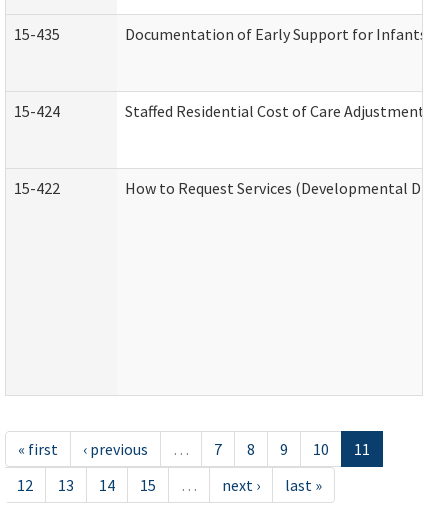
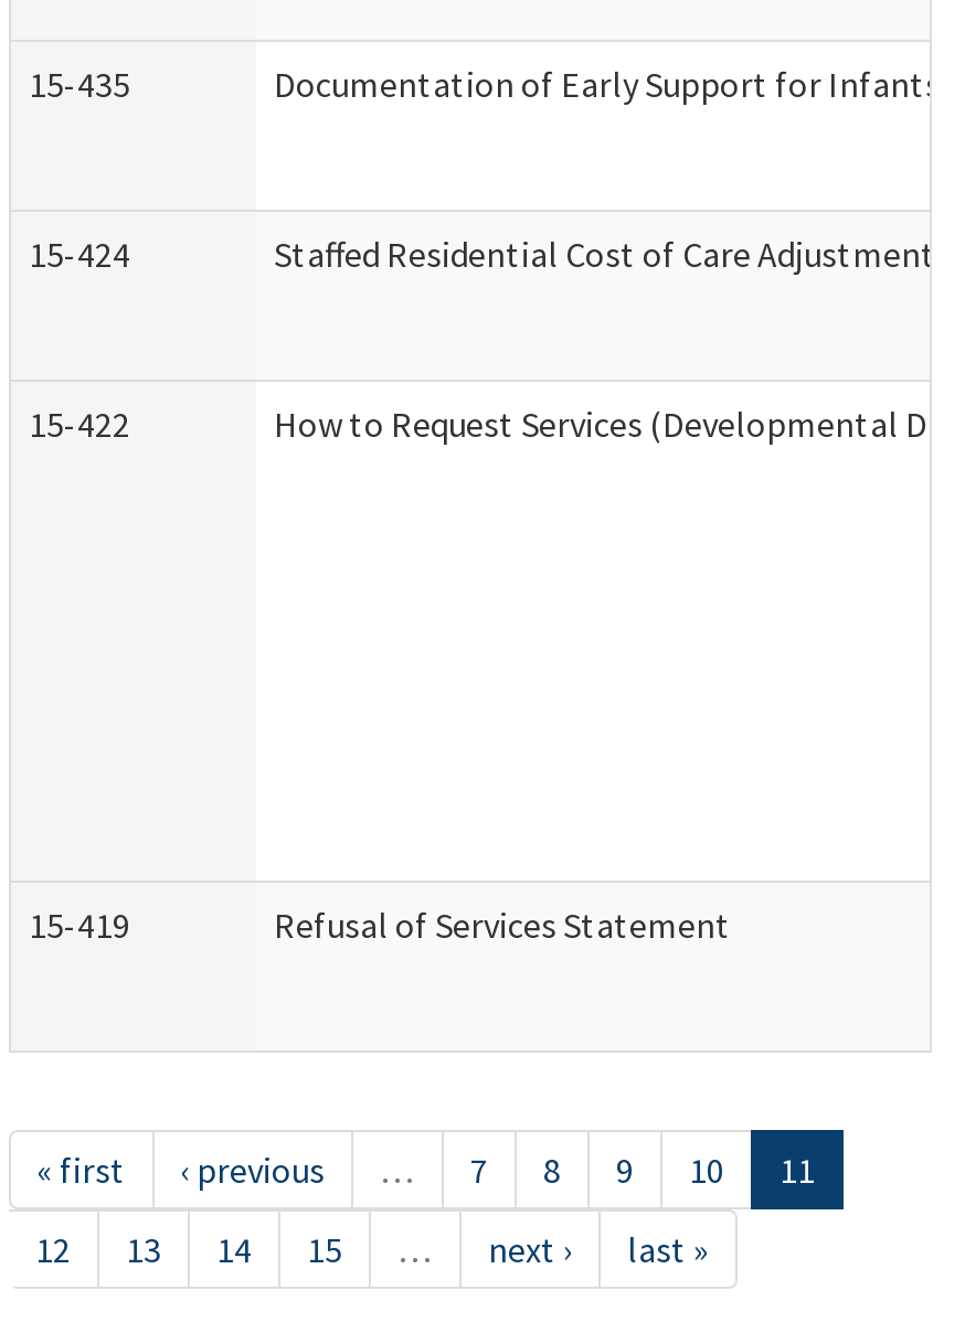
none -> [29,903,731,947] 15-419 | Refusal of Services Statement

